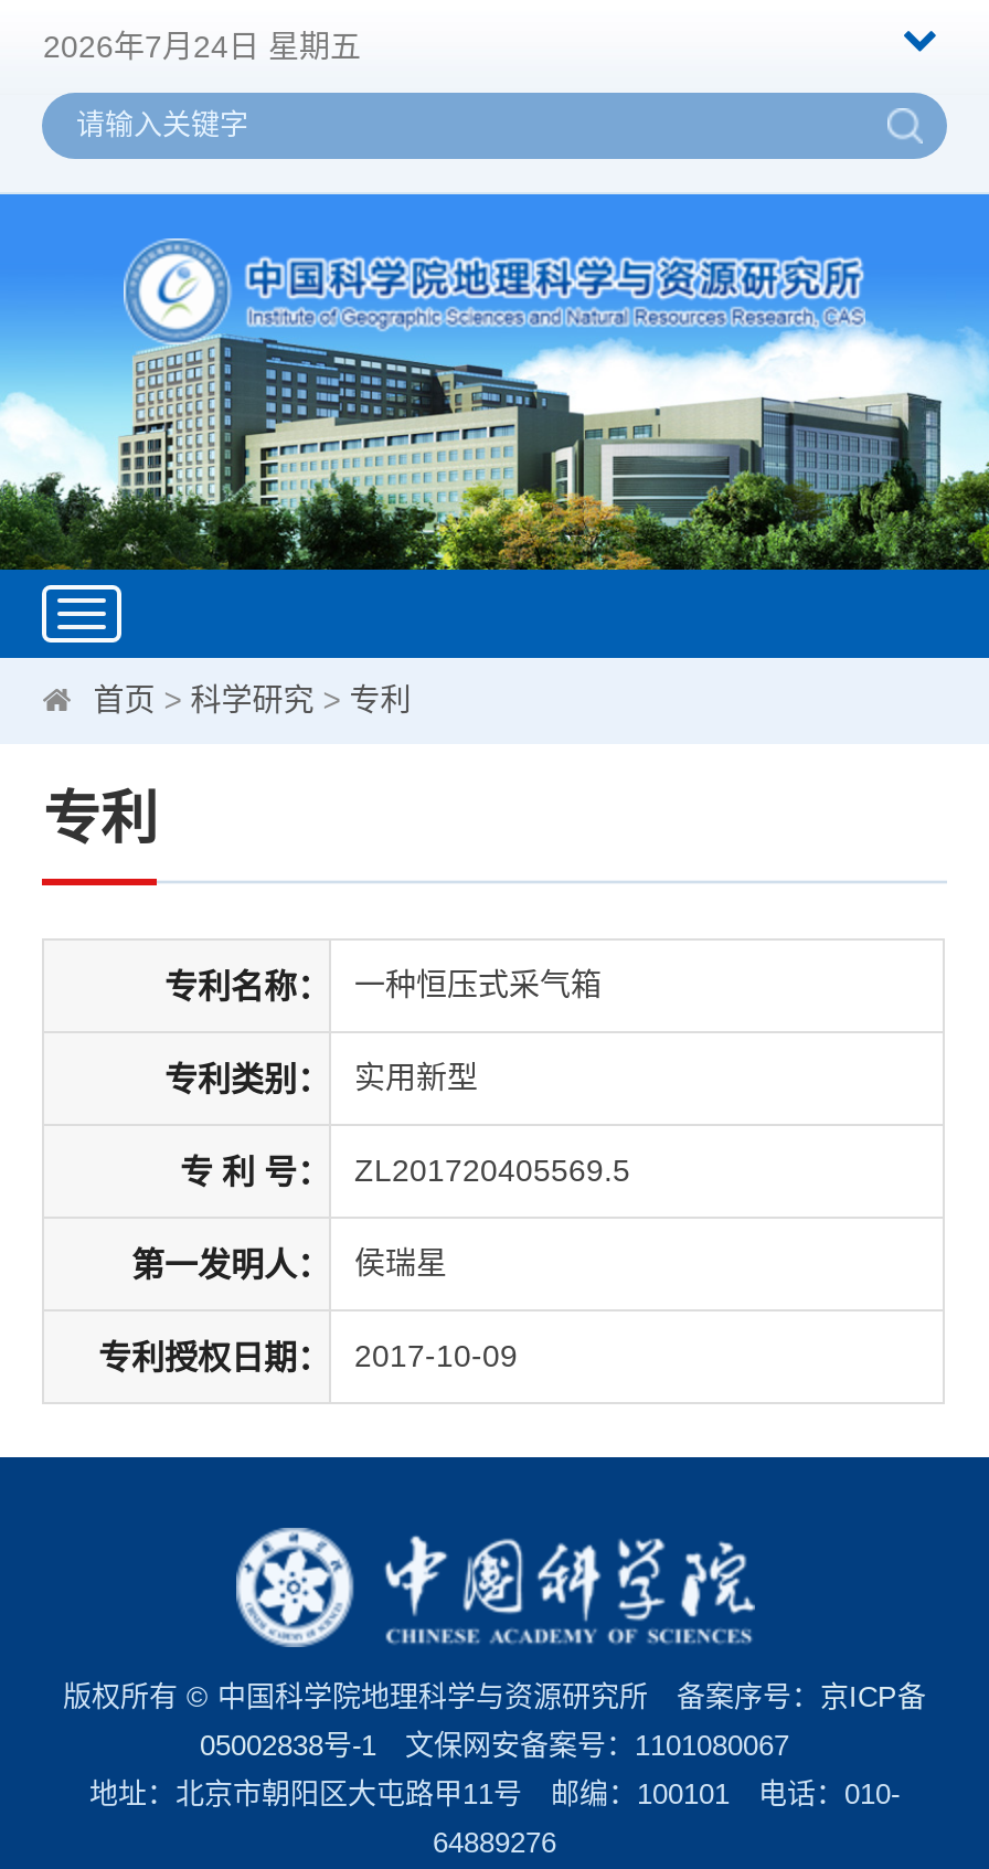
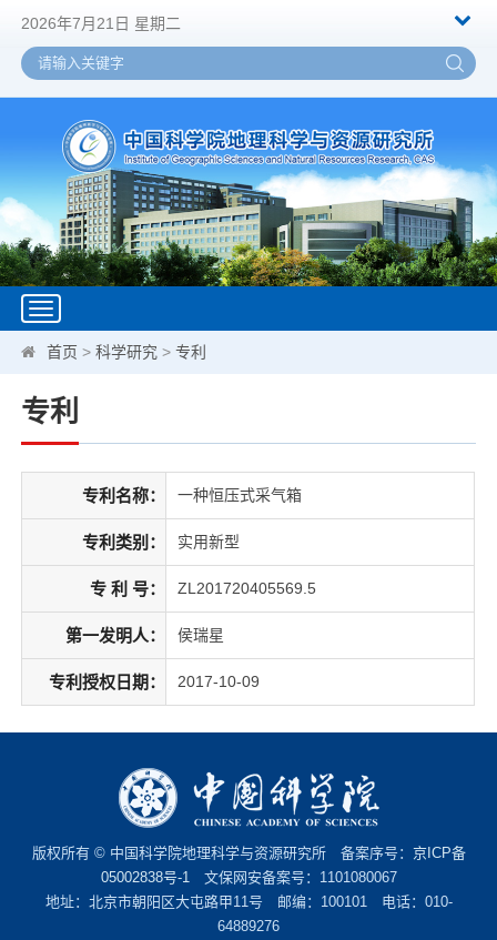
[43,29,361,64] 2026年7月24日 星期五 -> [22,14,181,32] 2026年7月21日 星期二

